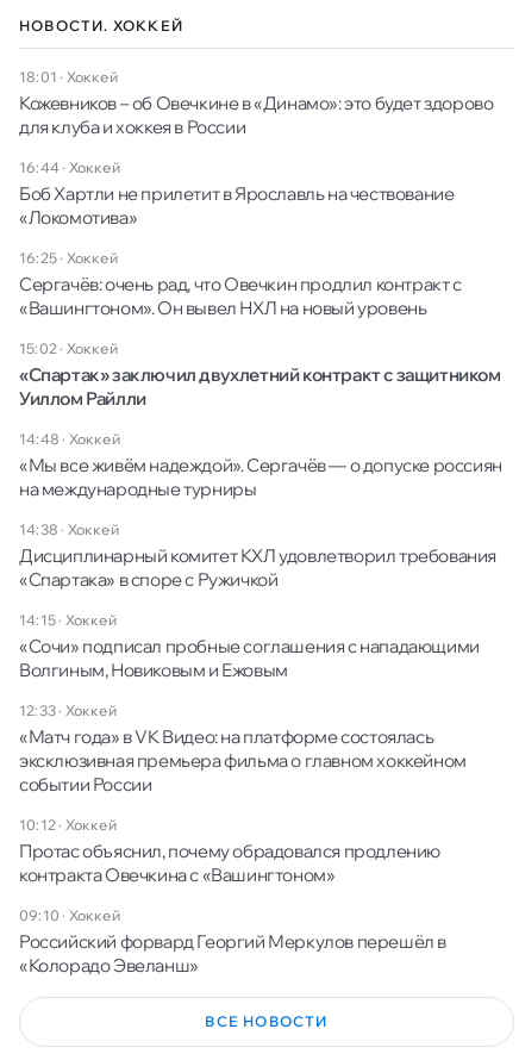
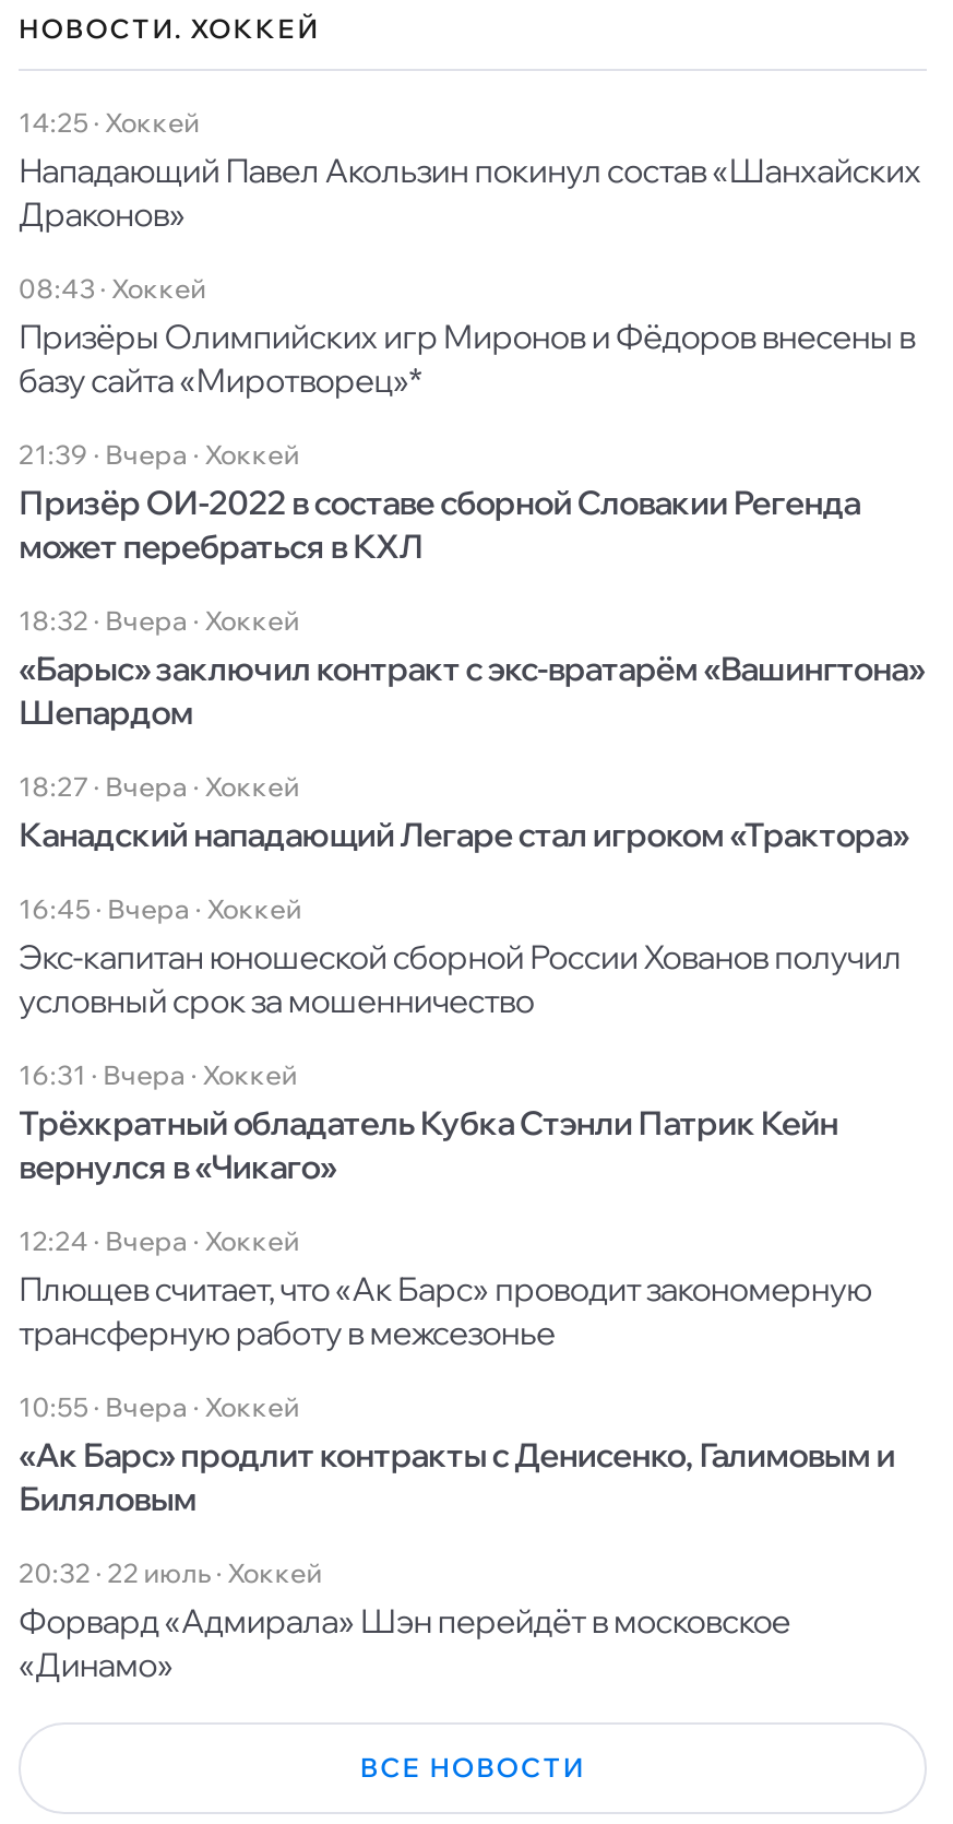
[19,68,493,138] 18:01 · Хоккей | Кожевников – об Овечкине в «Динамо»: это будет здорово | для клуба и хоккея в России -> [19,106,921,235] 14:25 · Хоккей | Нападающий Павел Акользин покинул состав «Шанхайских | Драконов»
[19,158,454,229] 16:44 · Хоккей | Боб Хартли не прилетит в Ярославль на чествование | «Локомотива» -> [19,272,915,401] 08:43 · Хоккей | Призёры Олимпийских игр Миронов и Фёдоров внесены в | базу сайта «Миротворец»*
[19,249,461,319] 16:25 · Хоккей | Сергачёв: очень рад, что Овечкин продлил контракт с | «Вашингтоном». Он вывел НХЛ на новый уровень -> [19,438,860,567] 21:39 · Вчера · Хоккей | Призёр ОИ-2022 в составе сборной Словакии Регенда | может перебраться в КХЛ
[19,339,501,410] 15:02 · Хоккей | «Спартак» заключил двухлетний контракт с защитником | Уиллом Райлли -> [19,604,924,733] 18:32 · Вчера · Хоккей | «Барыс» заключил контракт с экс-вратарём «Вашингтона» | Шепардом
[19,430,502,500] 14:48 · Хоккей | «Мы все живём надеждой». Сергачёв — о допуске россиян | на международные турниры -> [19,770,908,855] 18:27 · Вчера · Хоккей | Канадский нападающий Легаре стал игроком «Трактора»
[19,520,496,591] 14:38 · Хоккей | Дисциплинарный комитет КХЛ удовлетворил требования | «Спартака» в споре с Ружичкой -> [19,892,901,1021] 16:45 · Вчера · Хоккей | Экс-капитан юношеской сборной России Хованов получил | условный срок за мошенничество
[19,611,479,681] 14:15 · Хоккей | «Сочи» подписал пробные соглашения с нападающими | Волгиным, Новиковым и Ежовым -> [19,1058,838,1187] 16:31 · Вчера · Хоккей | Трёхкратный обладатель Кубка Стэнли Патрик Кейн | вернулся в «Чикаго»
[19,701,466,796] 12:33 · Хоккей | «Матч года» в VK Видео: на платформе состоялась | эксклюзивная премьера фильма о главном хоккейном | событии России -> [19,1224,871,1353] 12:24 · Вчера · Хоккей | Плющев считает, что «Ак Барс» проводит закономерную | трансферную работу в межсезонье
[19,816,440,886] 10:12 · Хоккей | Протас объяснил, почему обрадовался продлению | контракта Овечкина с «Вашингтоном» -> [19,1390,894,1519] 10:55 · Вчера · Хоккей | «Ак Барс» продлит контракты с Денисенко, Галимовым и | Биляловым
[19,906,446,977] 09:10 · Хоккей | Российский форвард Георгий Меркулов перешёл в | «Колорадо Эвеланш» -> [19,1556,790,1685] 20:32 · 22 июль · Хоккей | Форвард «Адмирала» Шэн перейдёт в московское | «Динамо»

